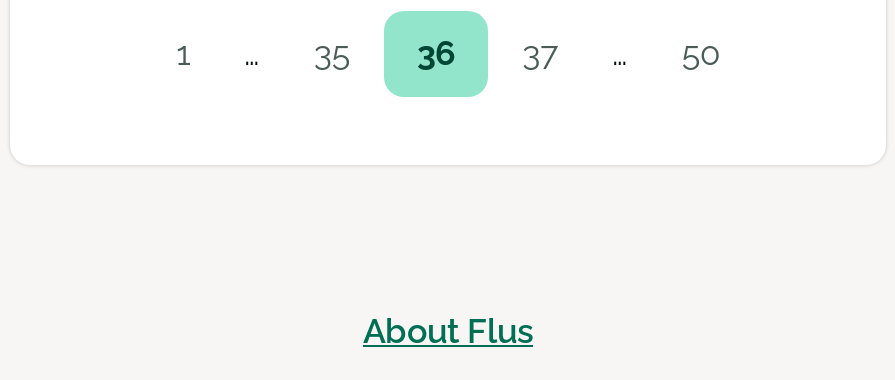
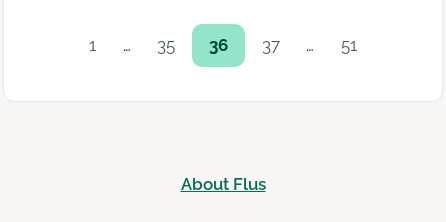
[682,33,720,73] 50 -> [341,35,357,55] 51

